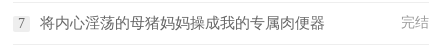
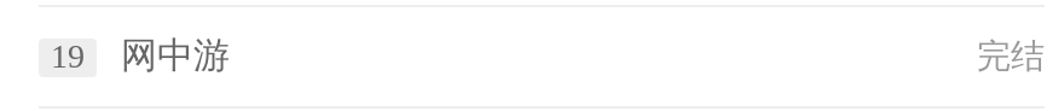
[40,15,325,31] 将内心淫荡的母猪妈妈操成我的专属肉便器 -> [121,37,230,76] 网中游

